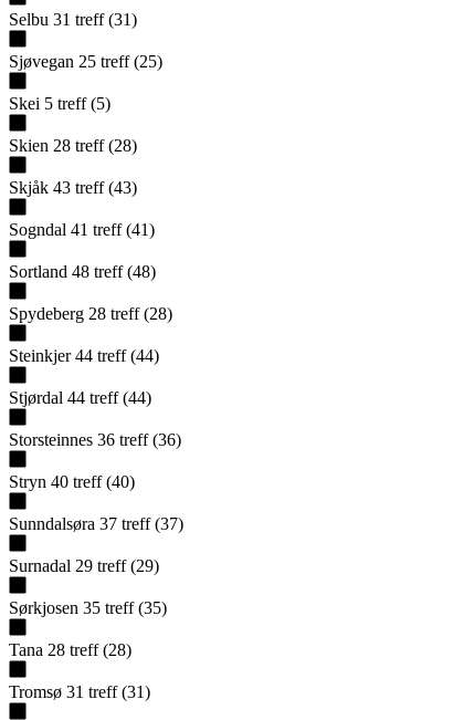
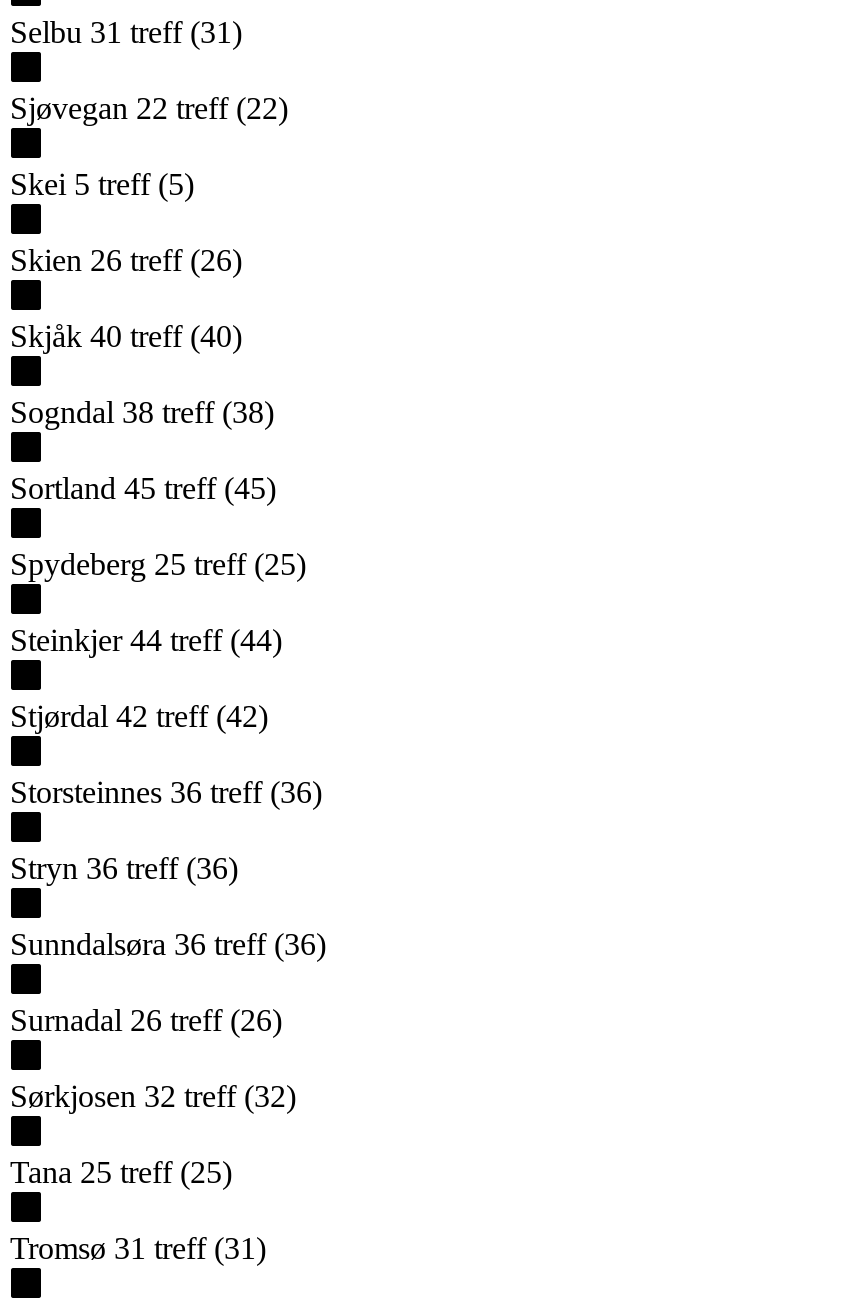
[9,53,162,71] Sjøvegan 25 treff (25) -> [10,92,288,126] Sjøvegan 22 treff (22)
[9,137,137,155] Skien 28 treff (28) -> [10,244,242,278] Skien 26 treff (26)
[9,179,137,197] Skjåk 43 treff (43) -> [10,320,242,354] Skjåk 40 treff (40)
[9,221,155,239] Sogndal 41 treff (41) -> [10,396,274,430] Sogndal 38 treff (38)
[9,263,156,281] Sortland 48 treff (48) -> [10,472,276,506] Sortland 45 treff (45)
[9,305,172,324] Spydeberg 28 treff (28) -> [10,548,306,582] Spydeberg 25 treff (25)
[9,389,151,408] Stjørdal 44 treff (44) -> [10,700,268,734] Stjørdal 42 treff (42)
[9,473,135,492] Stryn 40 treff (40) -> [10,852,238,886] Stryn 36 treff (36)
[9,515,183,534] Sunndalsøra 37 treff (37) -> [10,928,326,962] Sunndalsøra 36 treff (36)
[9,557,159,576] Surnadal 29 treff (29) -> [10,1004,282,1038] Surnadal 26 treff (26)
[9,599,167,618] Sørkjosen 35 treff (35) -> [10,1080,296,1114] Sørkjosen 32 treff (32)
[9,641,131,660] Tana 28 treff (28) -> [10,1156,232,1190] Tana 25 treff (25)

